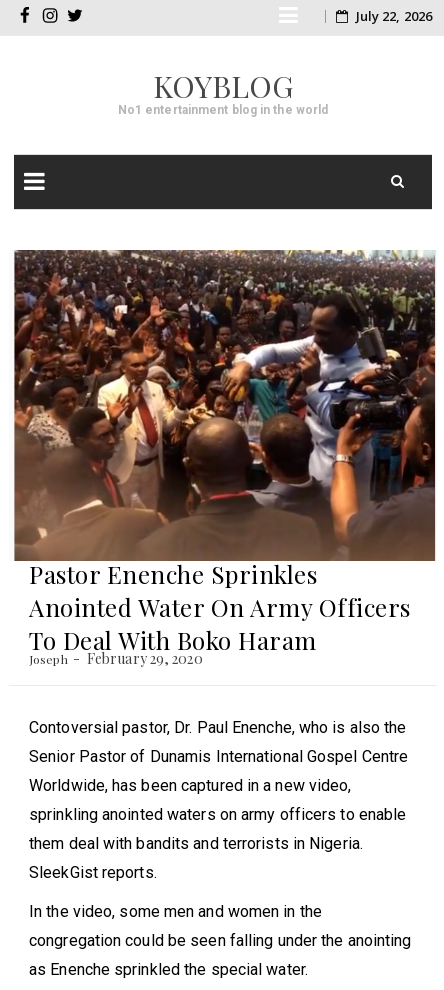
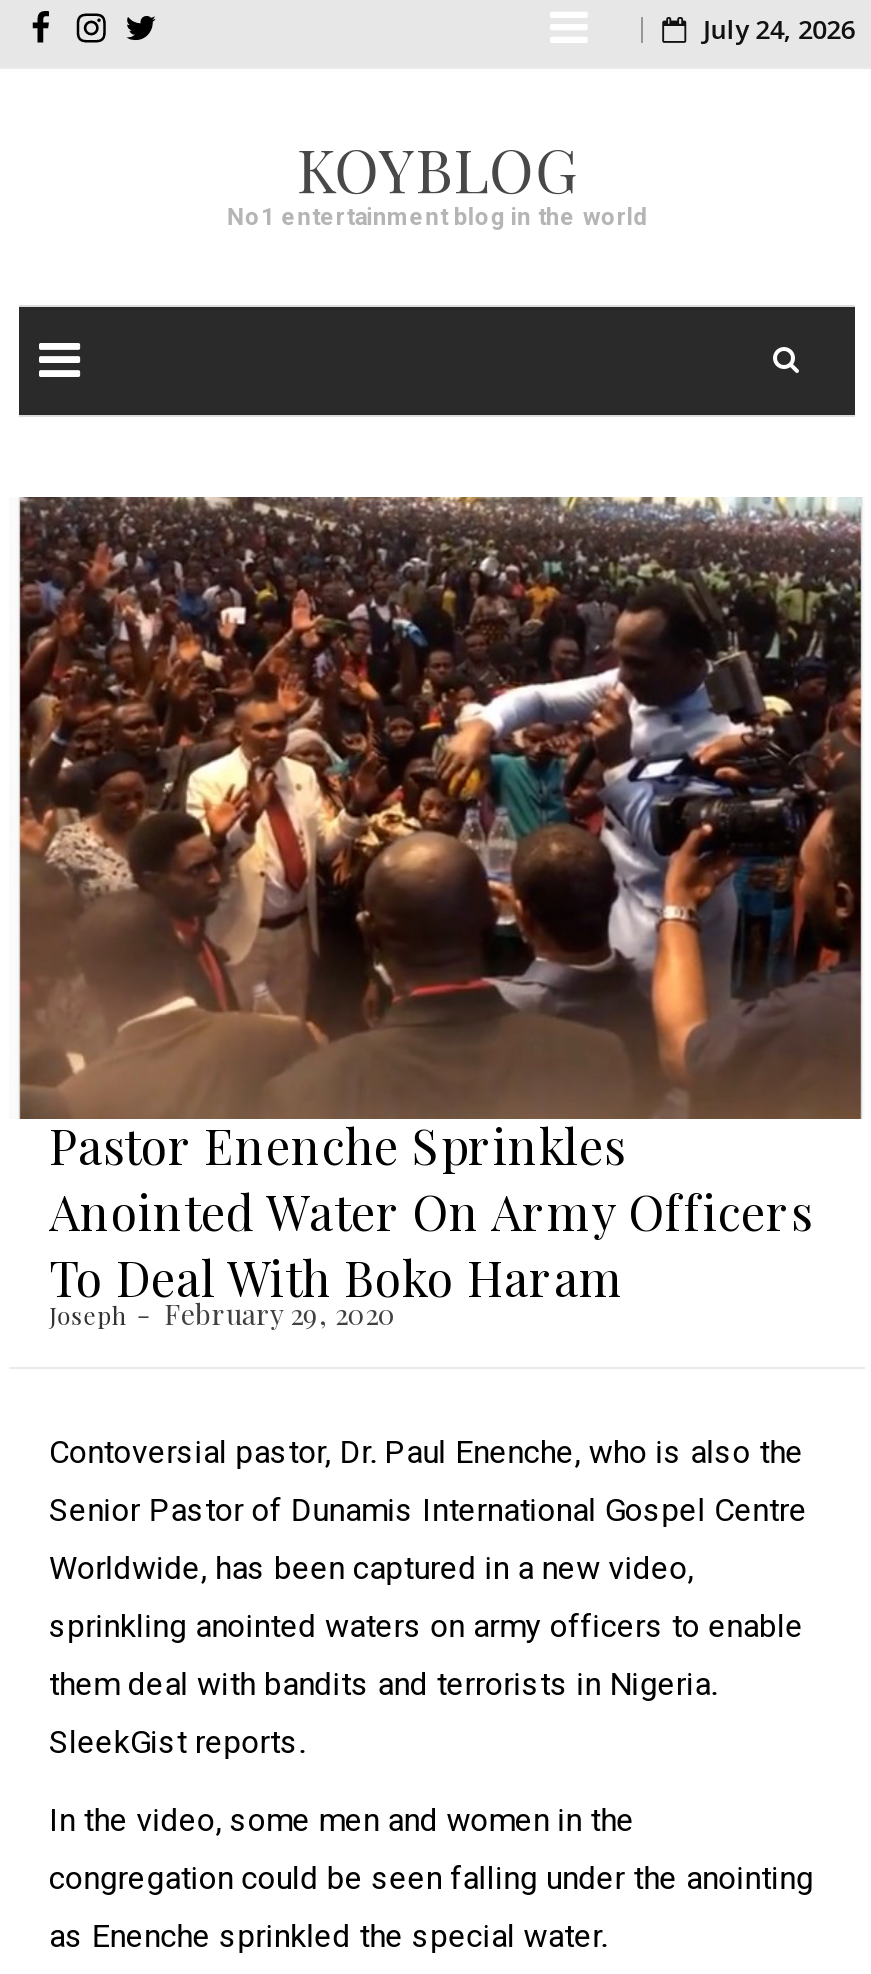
[356,7,432,25] July 22, 2026 -> [702,11,855,47] July 24, 2026

